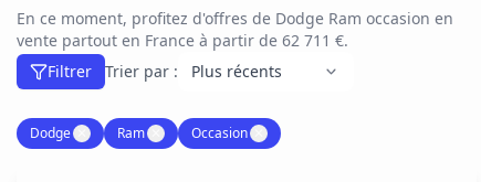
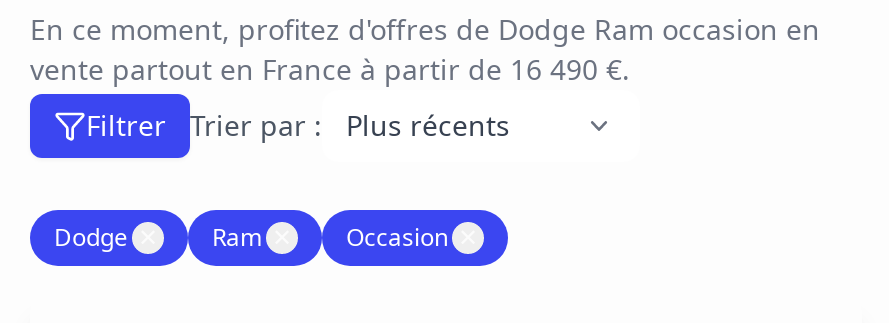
[17,31,348,50] vente partout en France à partir de 62 711 €. -> [30,52,630,86] vente partout en France à partir de 16 490 €.

